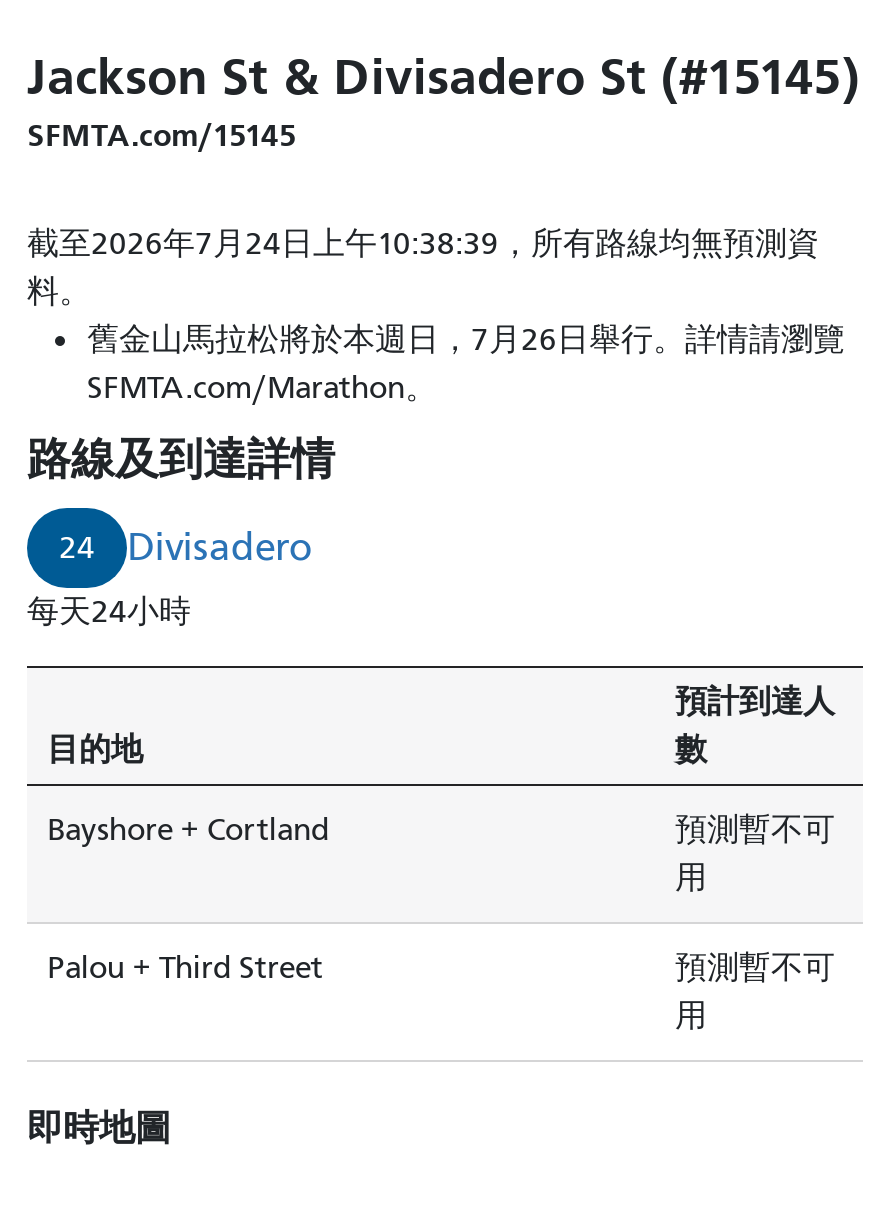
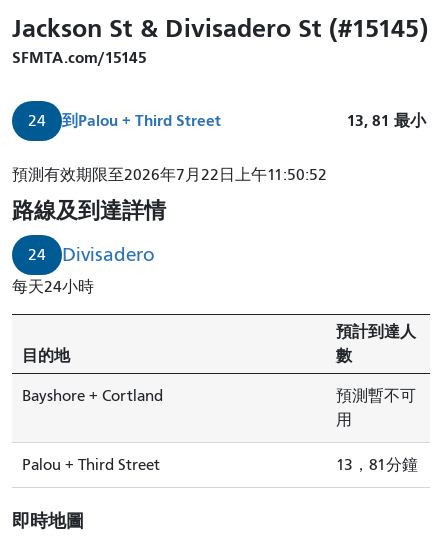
[27,225,845,405] 截至2026年7月24日上午10:38:39，所有路線均無預測資 | 料。 | 舊金山馬拉松將於本週日，7月26日舉行。詳情請瀏覽 | SFMTA.com/Marathon。 -> [12,111,430,184] 24 | 到Palou + Third Street | 13, 81最小 | 預測有效期限至2026年7月22日上午11:50:52
[675,949,835,1033] 預測暫不可 | 用 -> [336,456,418,474] 13，81分鐘

